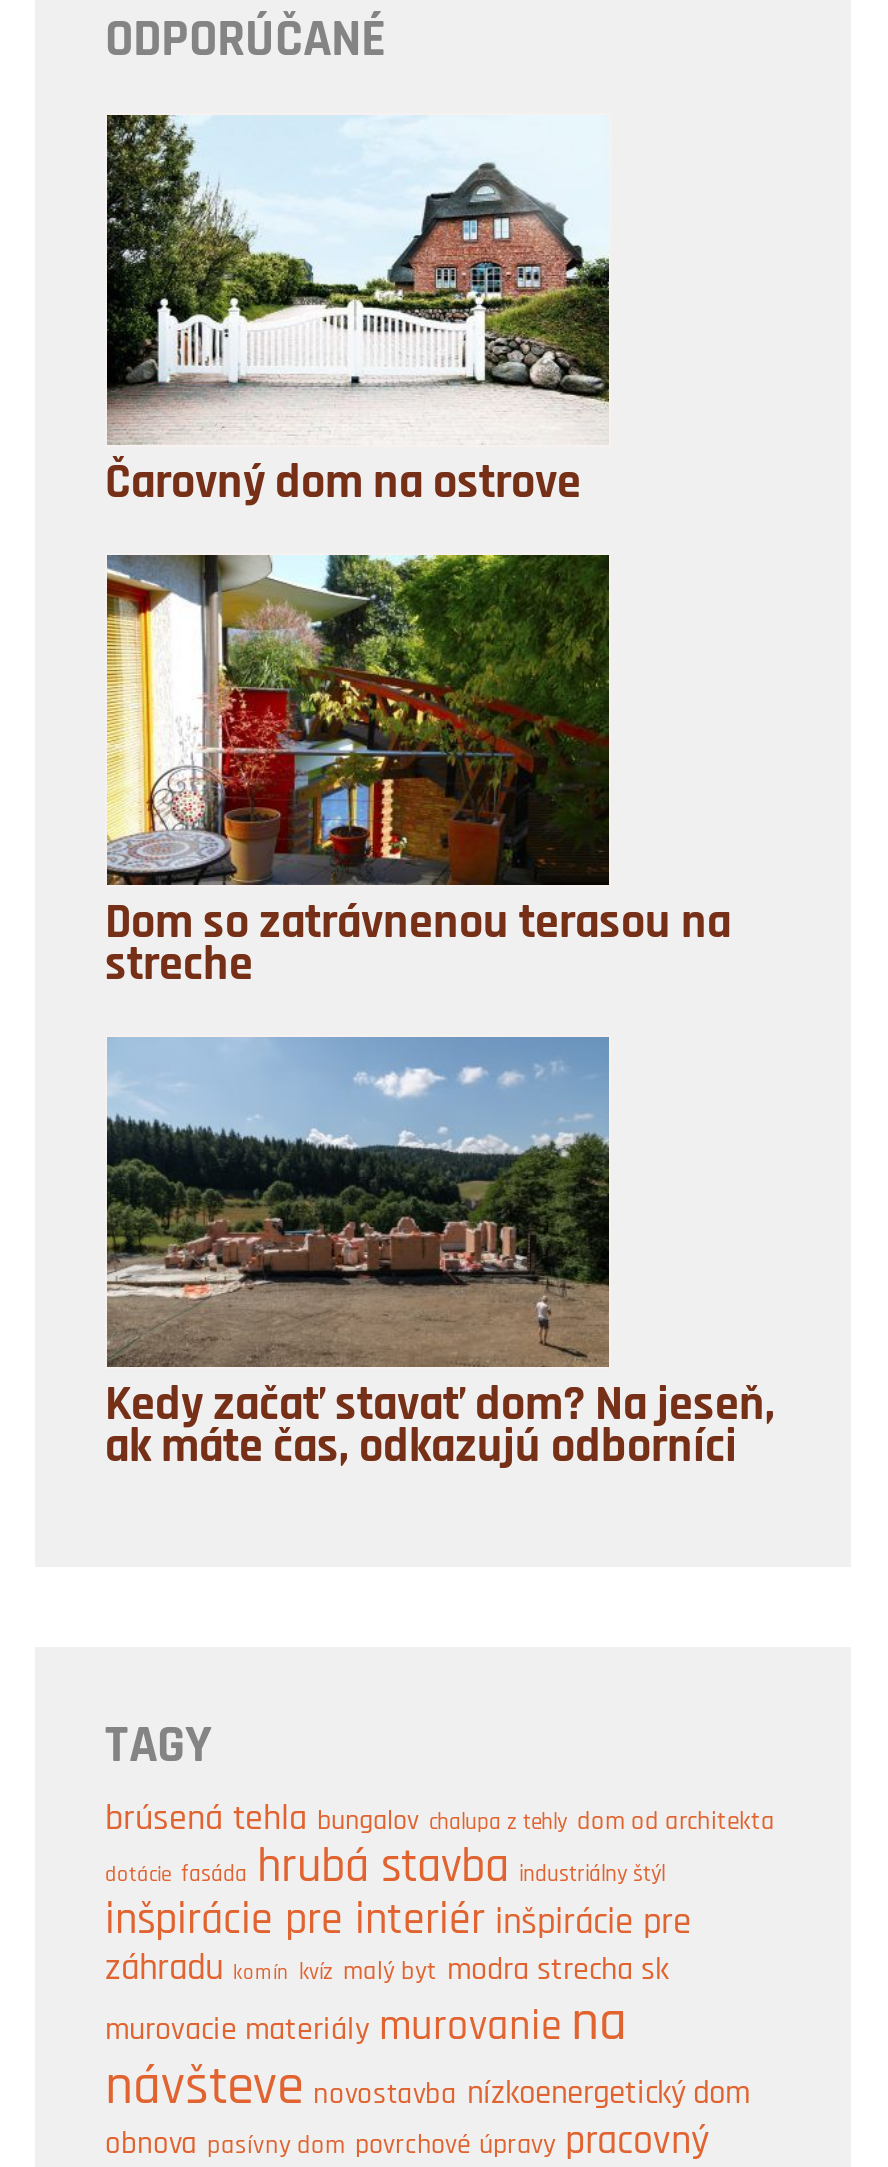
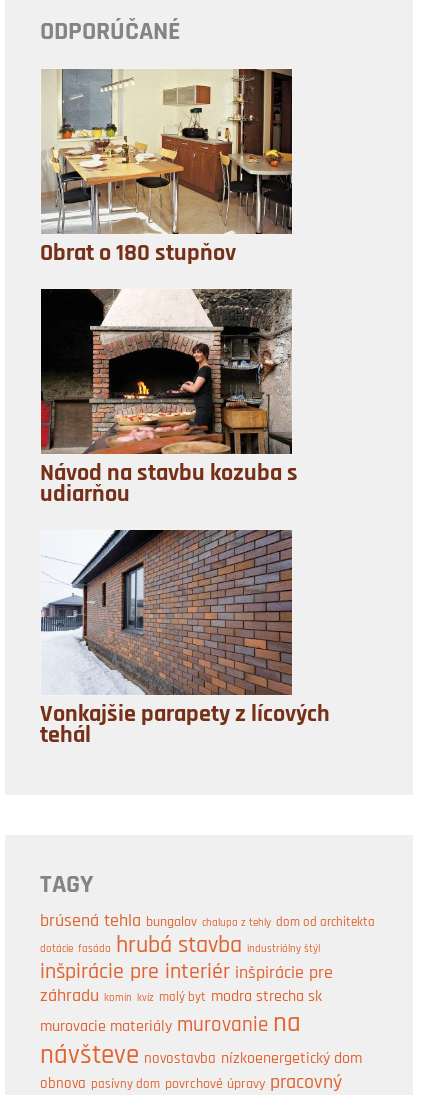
[105,113,611,509] [image] | Čarovný dom na ostrove -> [40,68,293,266] [image] | Obrat o 180 stupňov
[105,553,731,991] [image] | Dom so zatrávnenou terasou na | streche -> [40,288,298,507] [image] | Návod na stavbu kozuba s | udiarňou
[105,1035,775,1473] [image] | Kedy začať stavať dom? Na jeseň, | ak máte čas, odkazujú odborníci -> [40,529,330,748] [image] | Vonkajšie parapety z lícových | tehál

